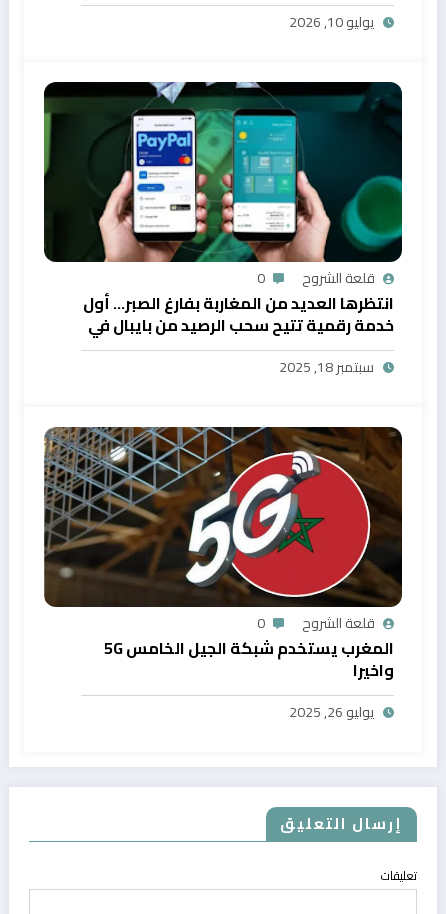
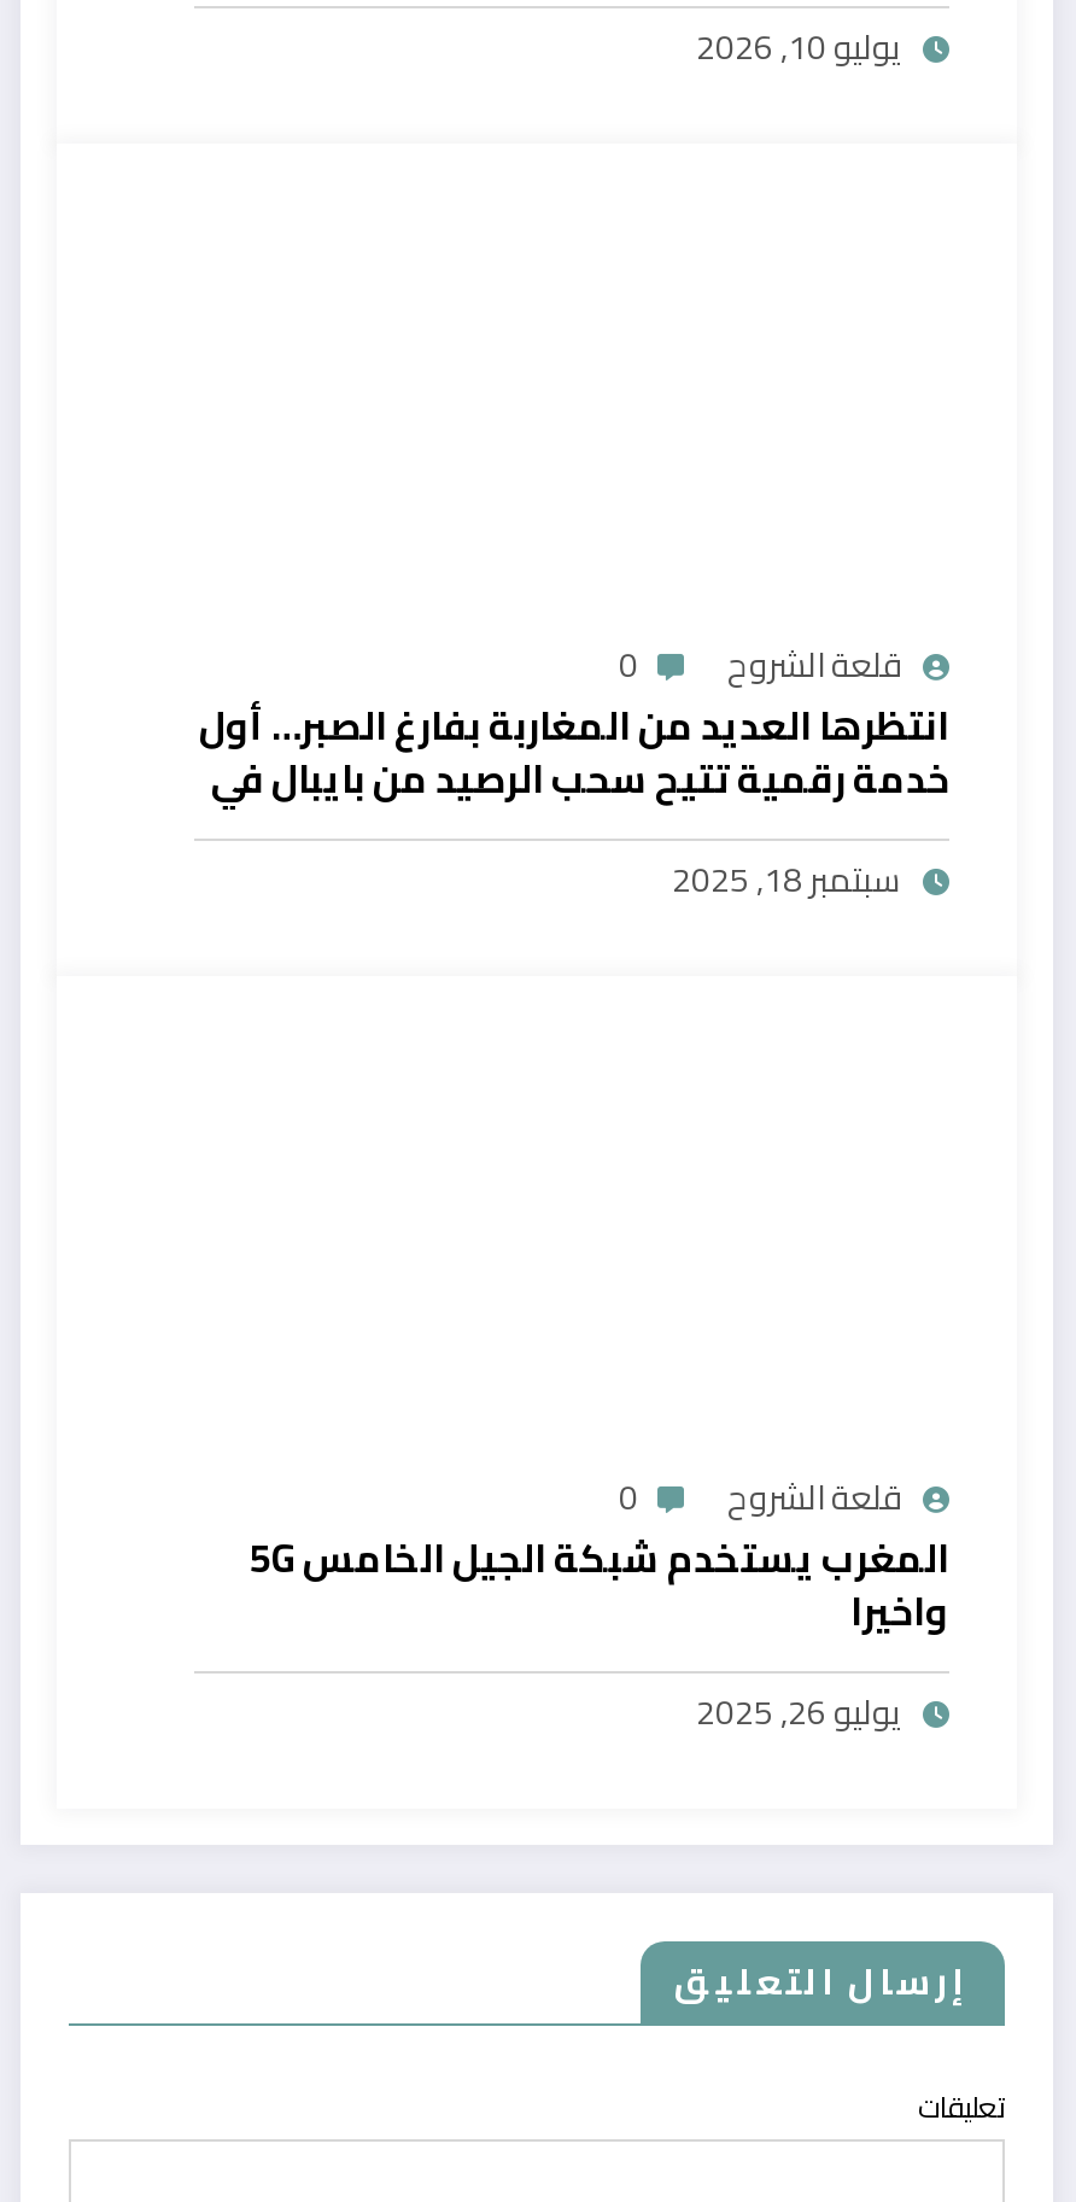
[43,81,403,263] [image] -> none
[43,426,403,608] [image] -> none

